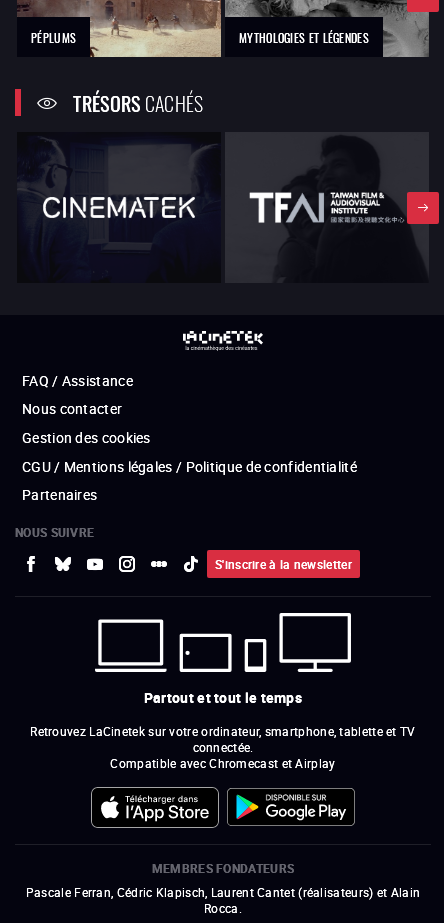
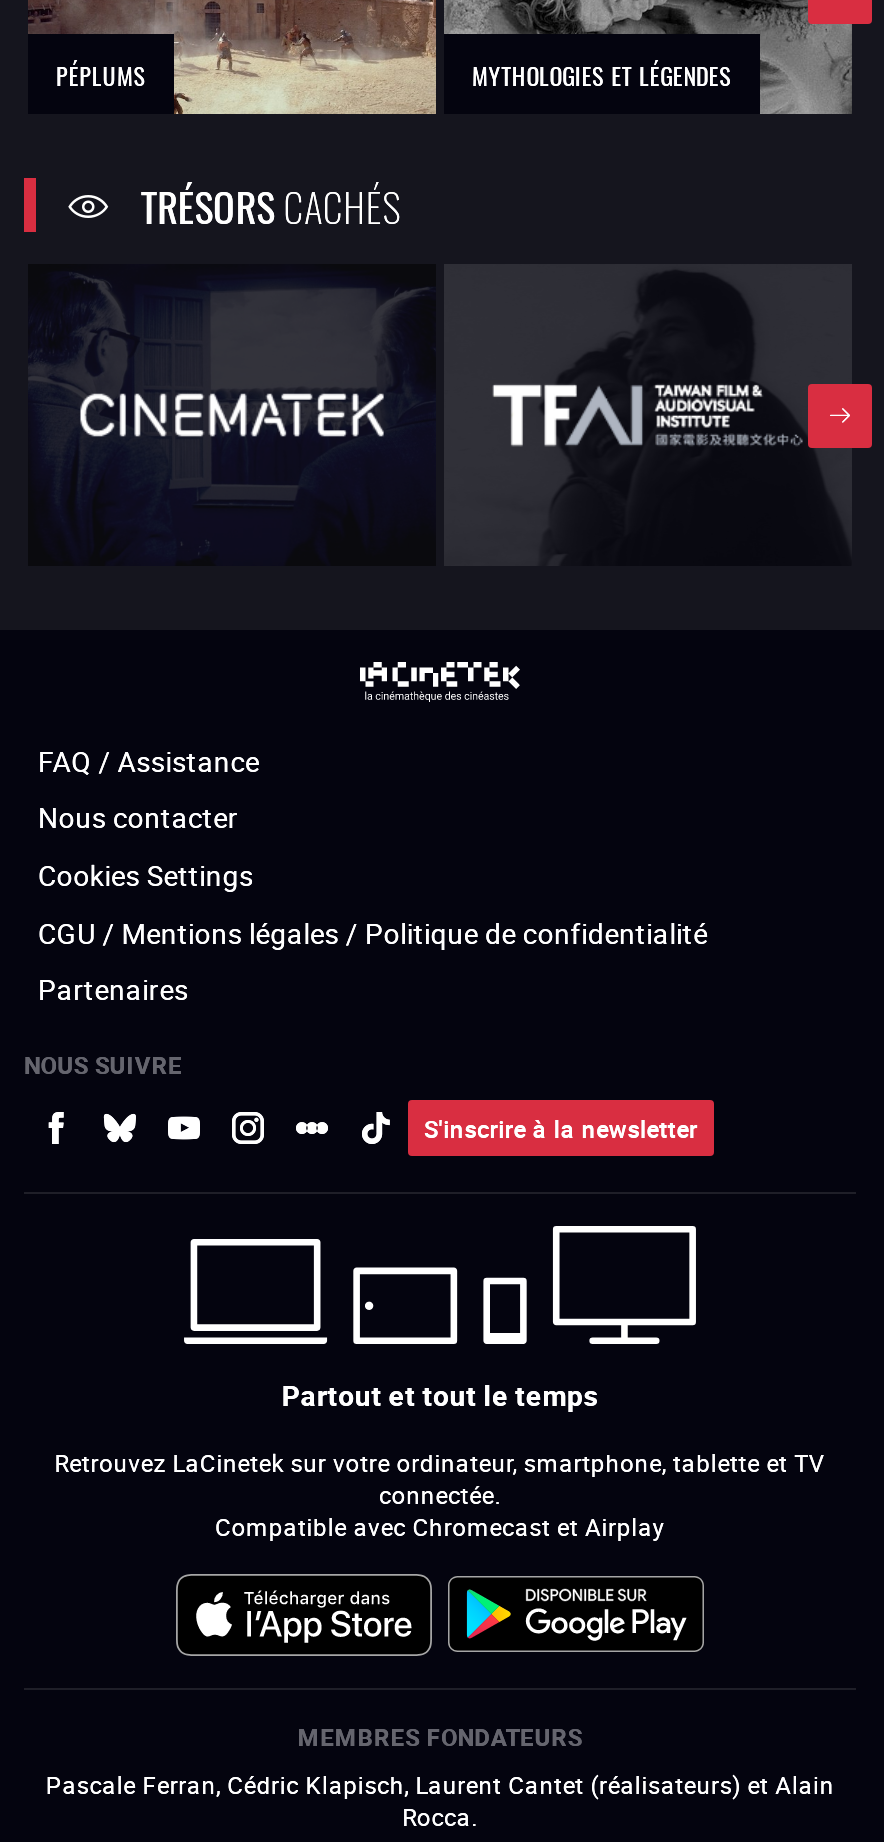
[22,428,151,447] Gestion des cookies -> [38,855,254,893] Cookies Settings

